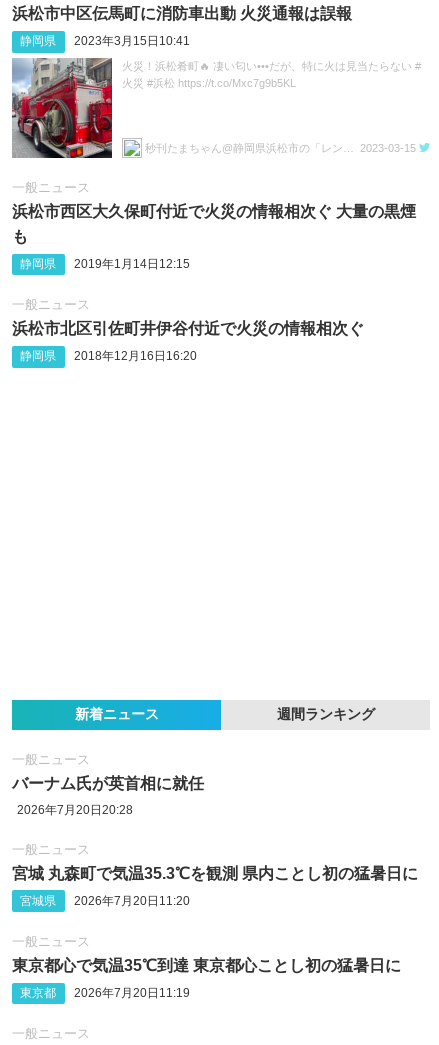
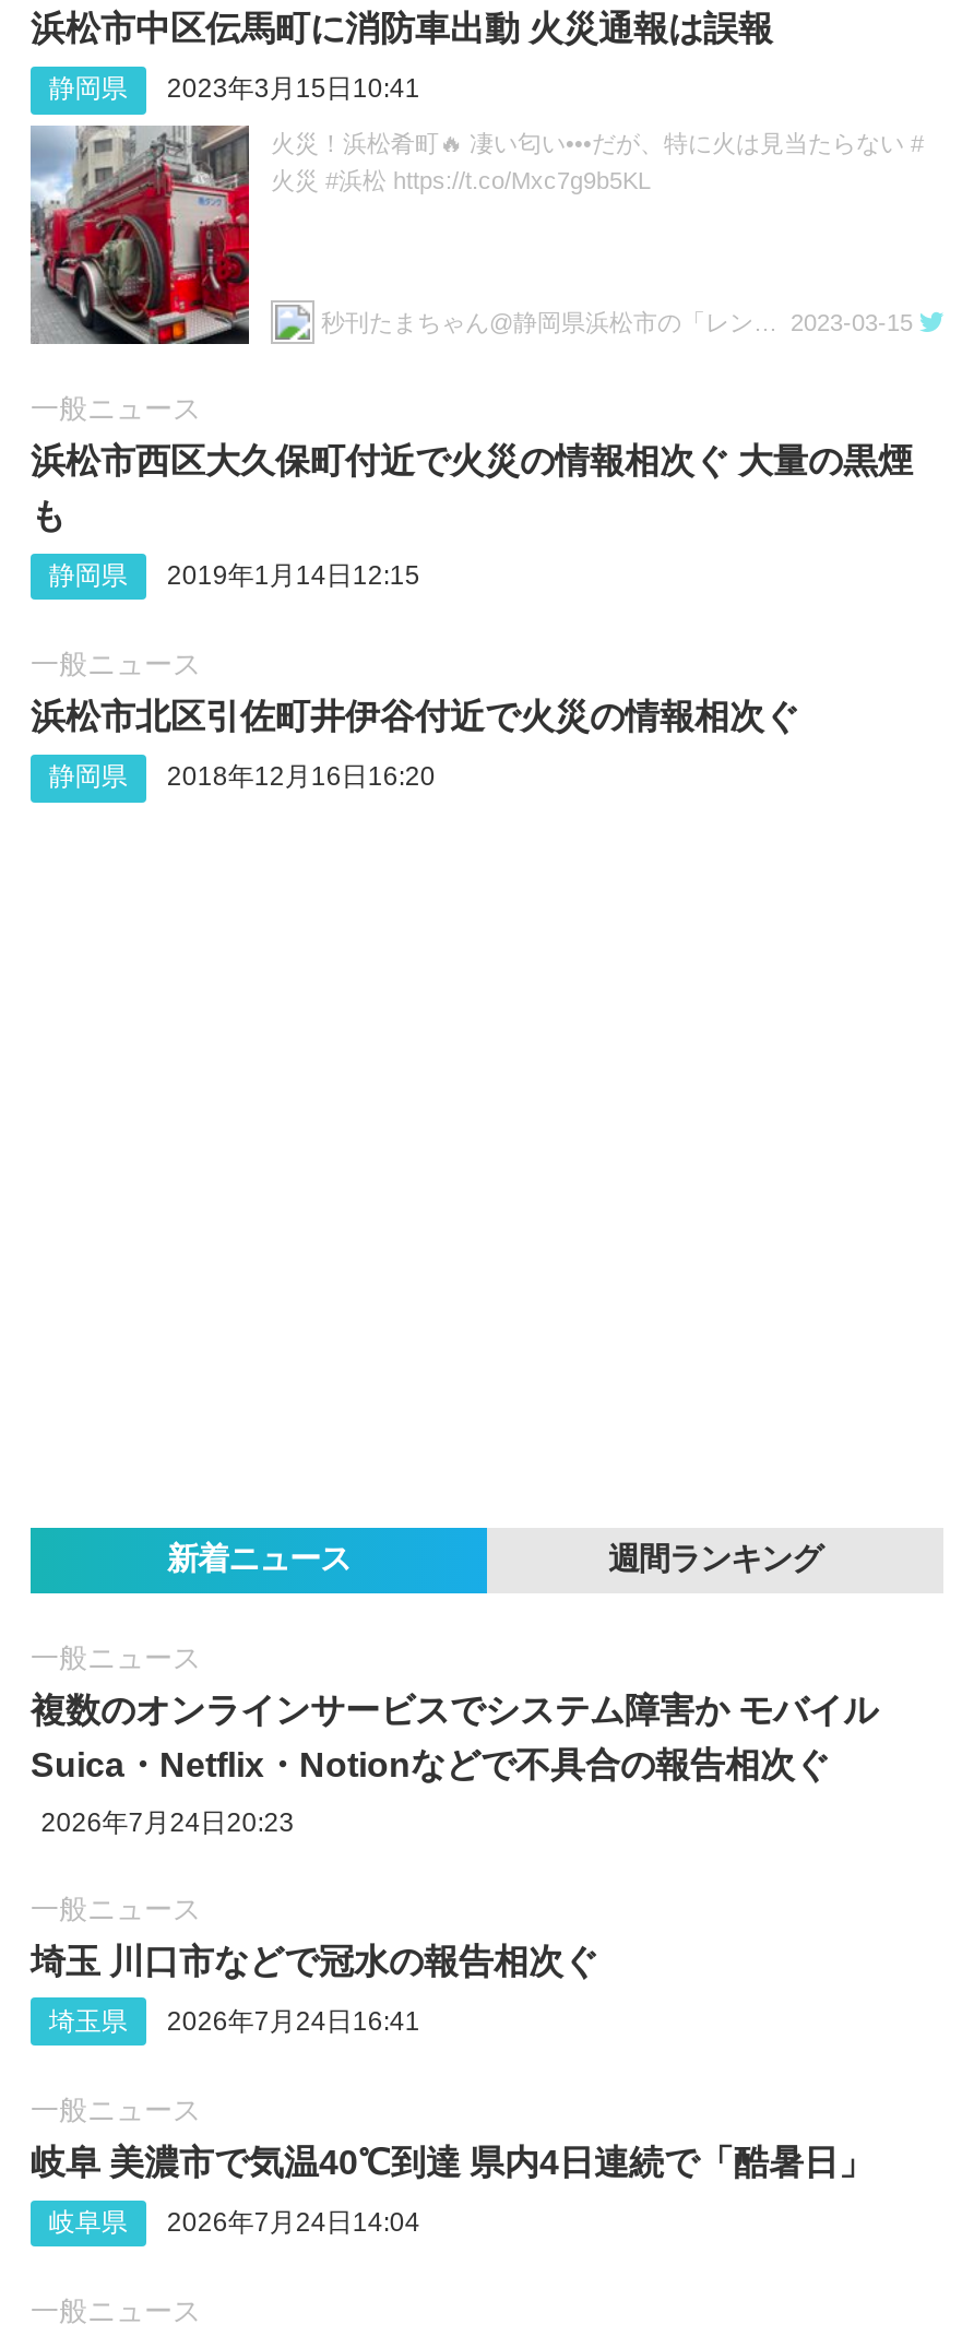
[12,775,204,817] バーナム氏が英首相に就任 | 2026年7月20日20:28 -> [31,1691,878,1837] 複数のオンラインサービスでシステム障害か モバイル | Suica・Netflix・Notionなどで不具合の報告相次ぐ | 2026年7月24日20:23
[12,865,418,882] 宮城 丸森町で気温35.3℃を観測 県内ことし初の猛暑日に -> [31,1942,598,1979] 埼玉 川口市などで冠水の報告相次ぐ
[20,893,190,907] 宮城県 | 2026年7月20日11:20 -> [49,2005,420,2036] 埼玉県 | 2026年7月24日16:41
[12,957,401,974] 東京都心で気温35℃到達 東京都心ことし初の猛暑日に -> [31,2143,874,2180] 岐阜 美濃市で気温40℃到達 県内4日連続で「酷暑日」
[20,986,190,1000] 東京都 | 2026年7月20日11:19 -> [49,2206,420,2237] 岐阜県 | 2026年7月24日14:04

